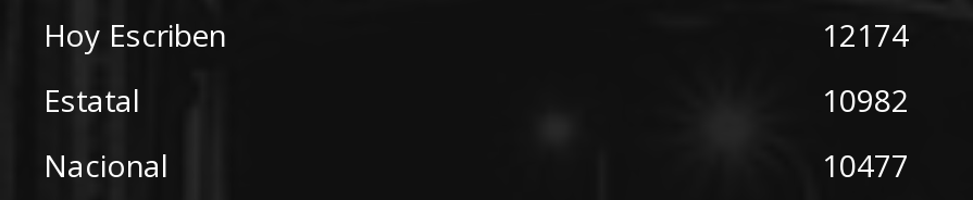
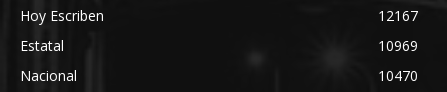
[822,14,909,55] 12174 -> [378,6,418,25] 12167
[822,79,909,120] 10982 -> [378,36,418,55] 10969
[822,144,909,186] 10477 -> [378,66,418,85] 10470

